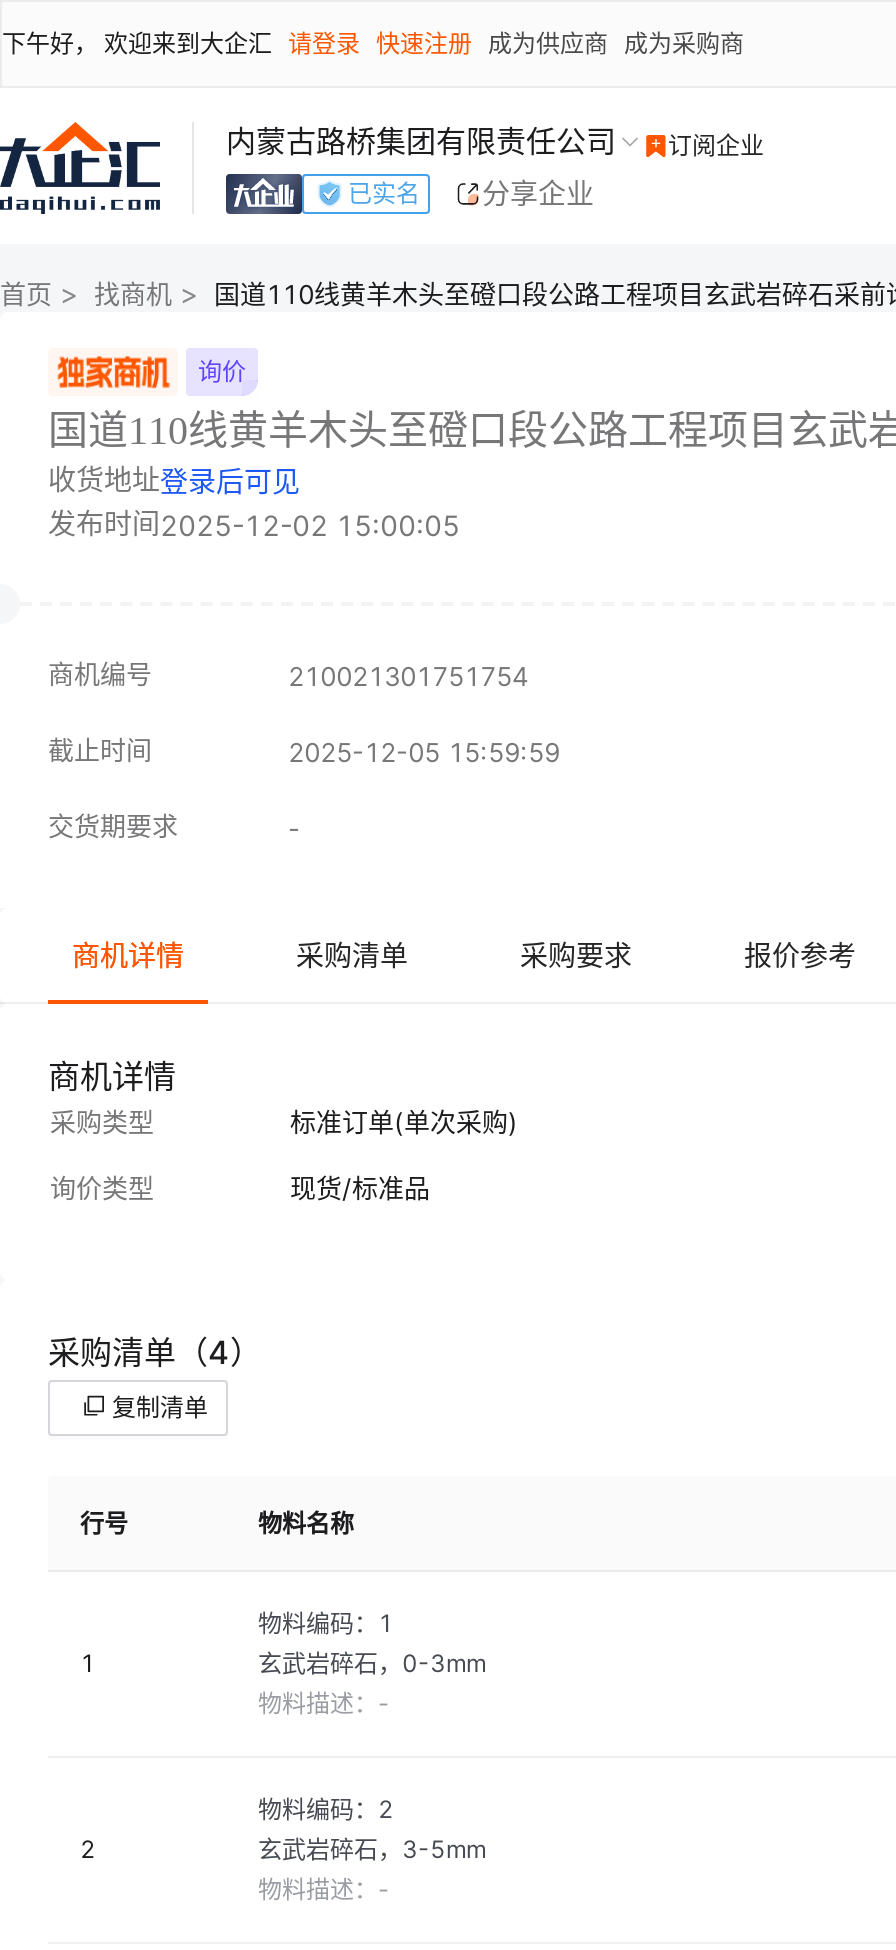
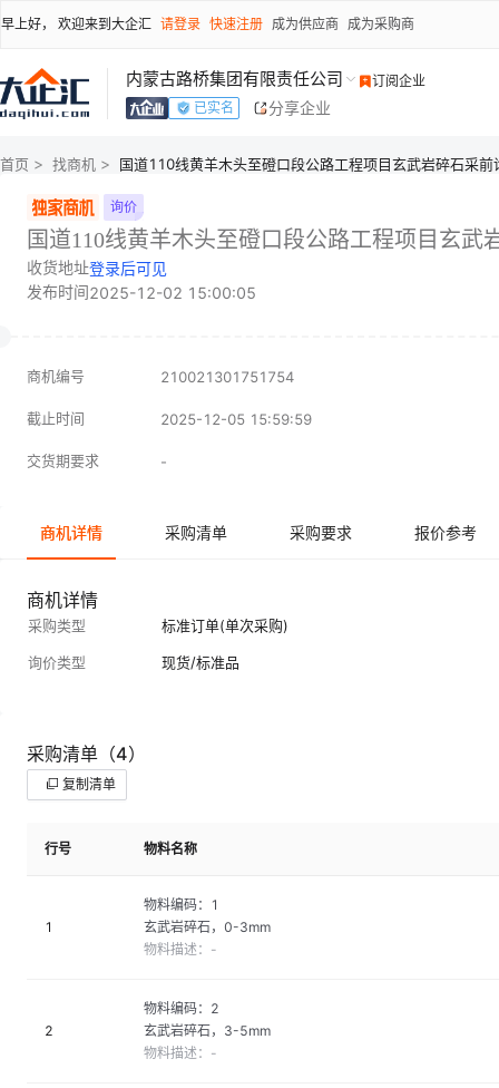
[2,28,744,58] 下午好， 欢迎来到大企汇 请登录 快速注册 成为供应商 成为采购商 -> [1,16,414,32] 早上好， 欢迎来到大企汇 请登录 快速注册 成为供应商 成为采购商

